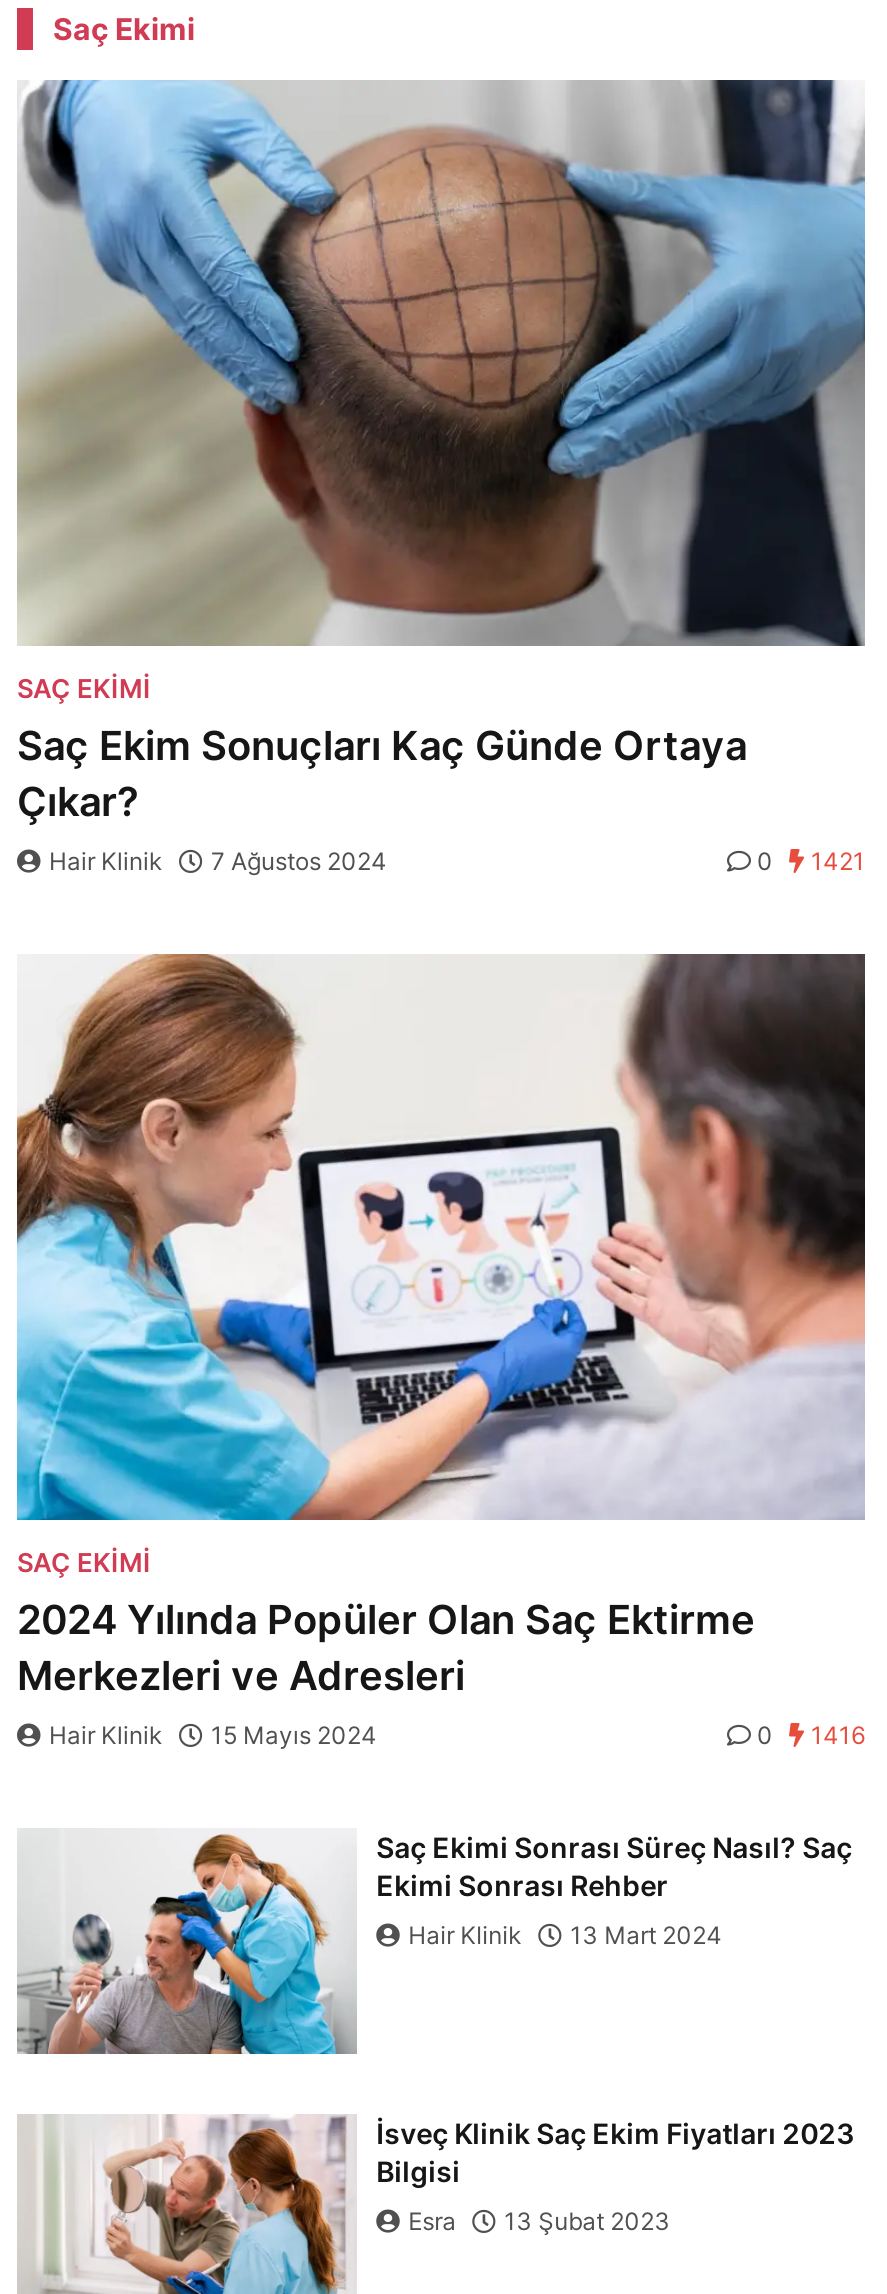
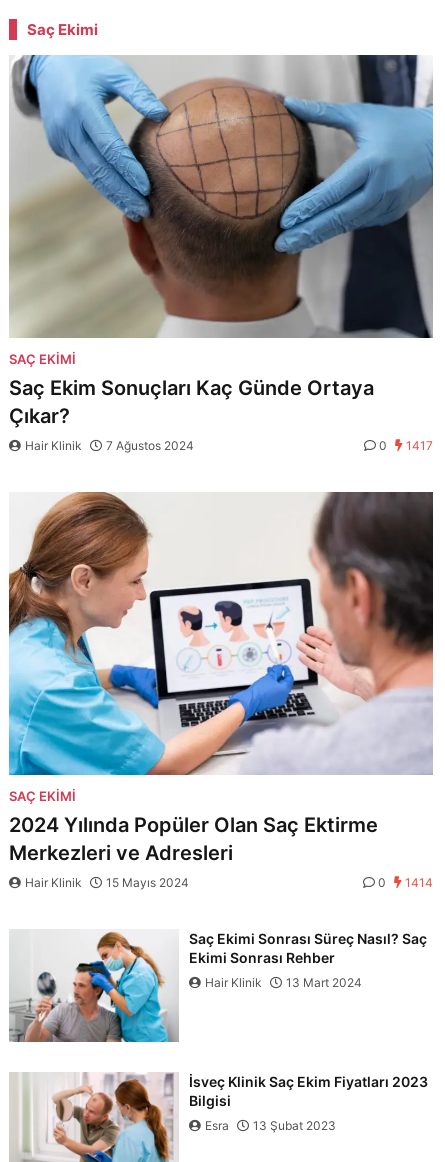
[751,846,865,876] 0 1421 -> [376,438,433,453] 0 1417
[751,1719,865,1749] 0 1416 -> [375,875,433,890] 0 1414

